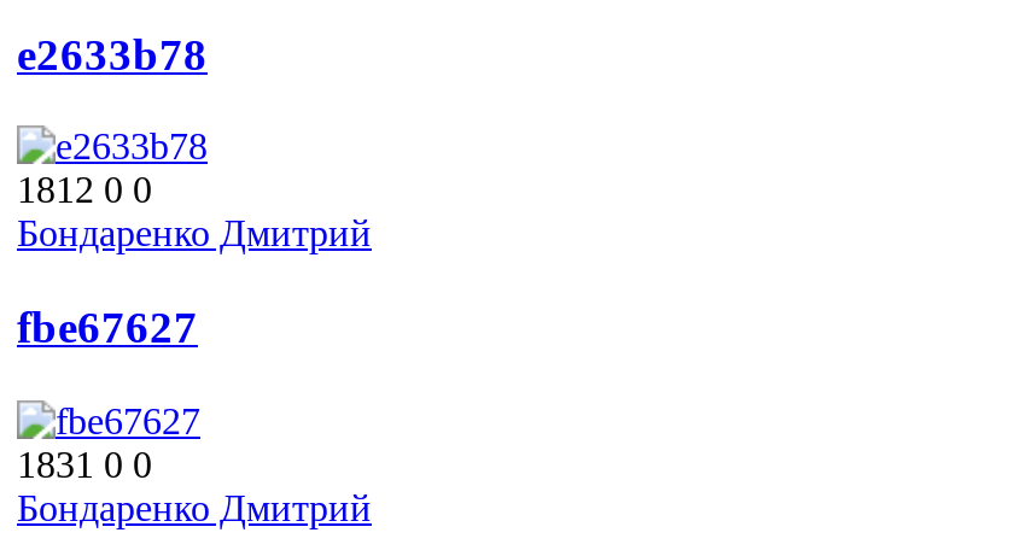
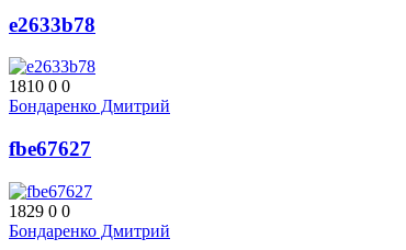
[17,170,152,211] 1812 0 0 -> [9,77,70,96] 1810 0 0
[17,444,152,485] 1831 0 0 -> [9,202,70,220] 1829 0 0

